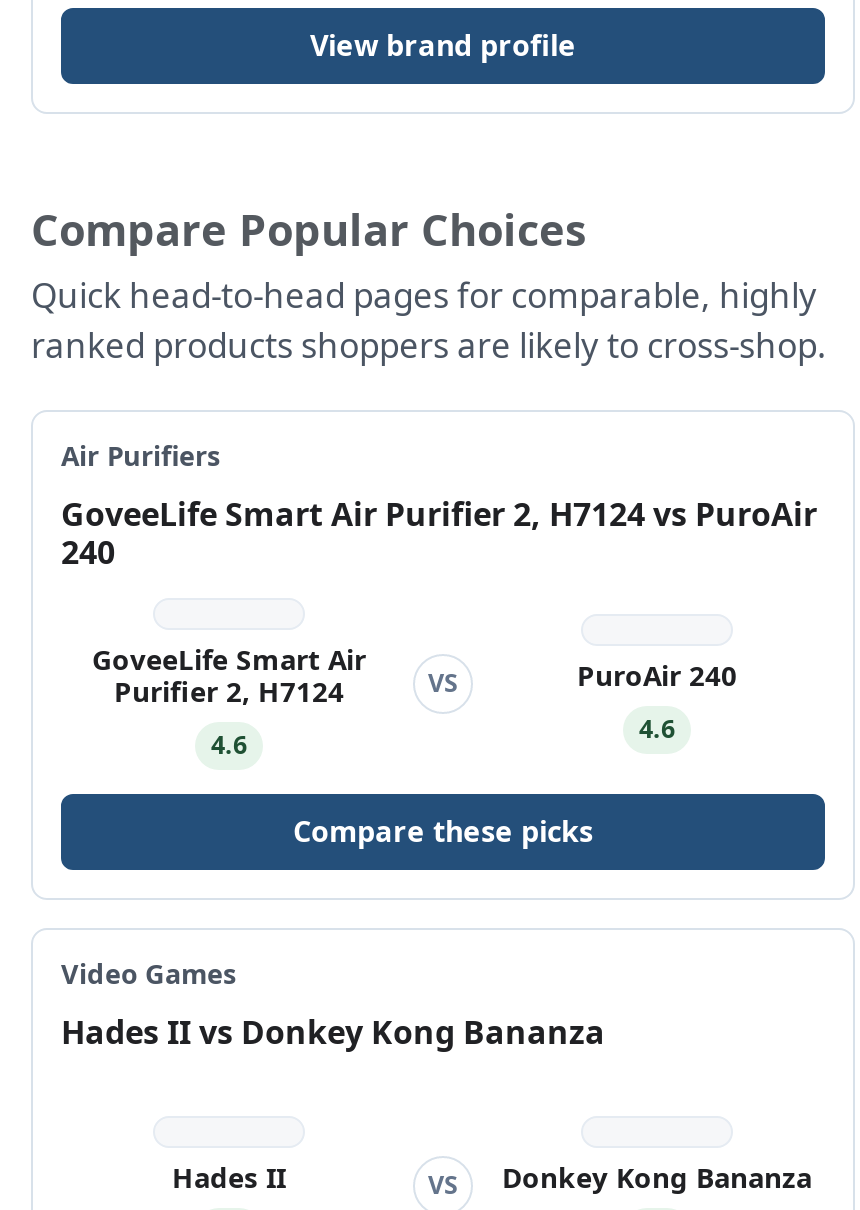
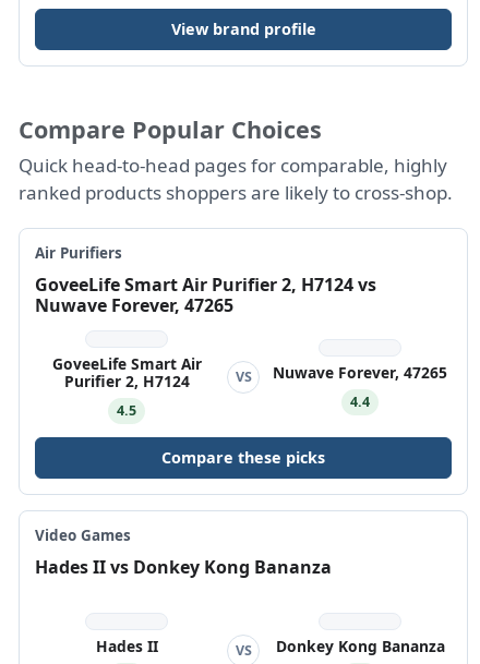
[61,492,817,574] GoveeLife Smart Air Purifier 2, H7124 vs PuroAir | 240 -> [35,273,376,317] GoveeLife Smart Air Purifier 2, H7124 vs | Nuwave Forever, 47265
[577,657,737,695] PuroAir 240 -> [273,362,447,383] Nuwave Forever, 47265
[639,713,675,747] 4.6 -> [350,393,370,411] 4.4
[211,729,247,763] 4.6 -> [117,402,136,420] 4.5

